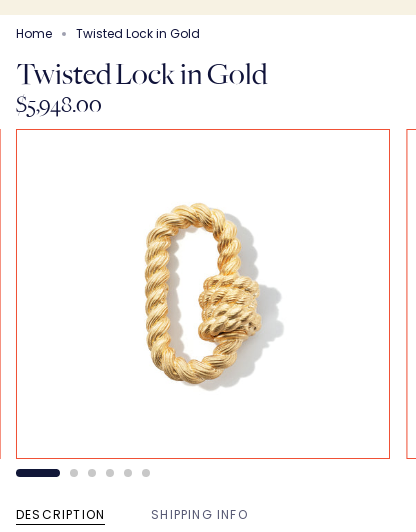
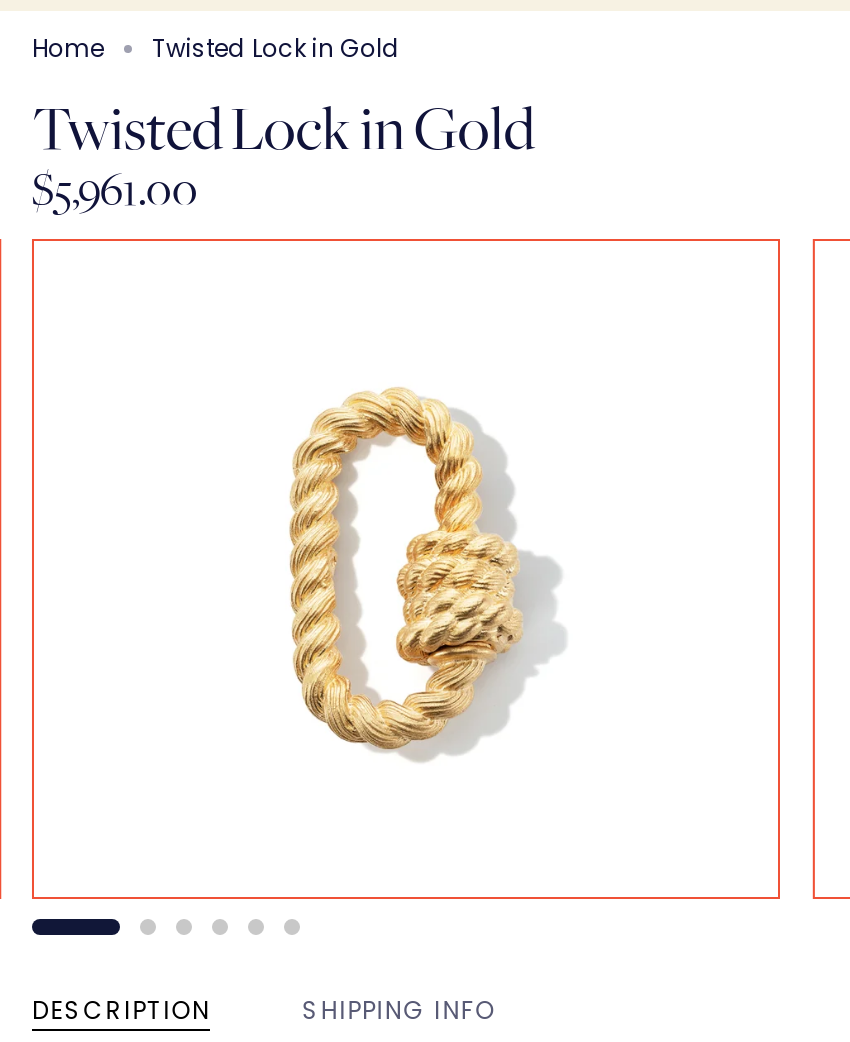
[16,93,102,117] $5,948.00 -> [32,167,198,215] $5,961.00

